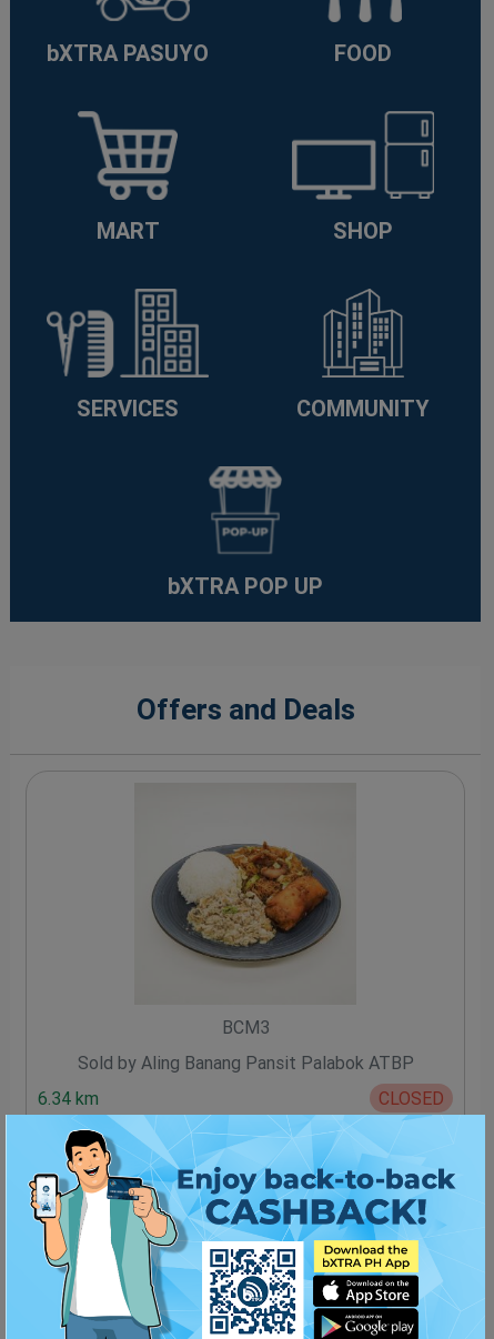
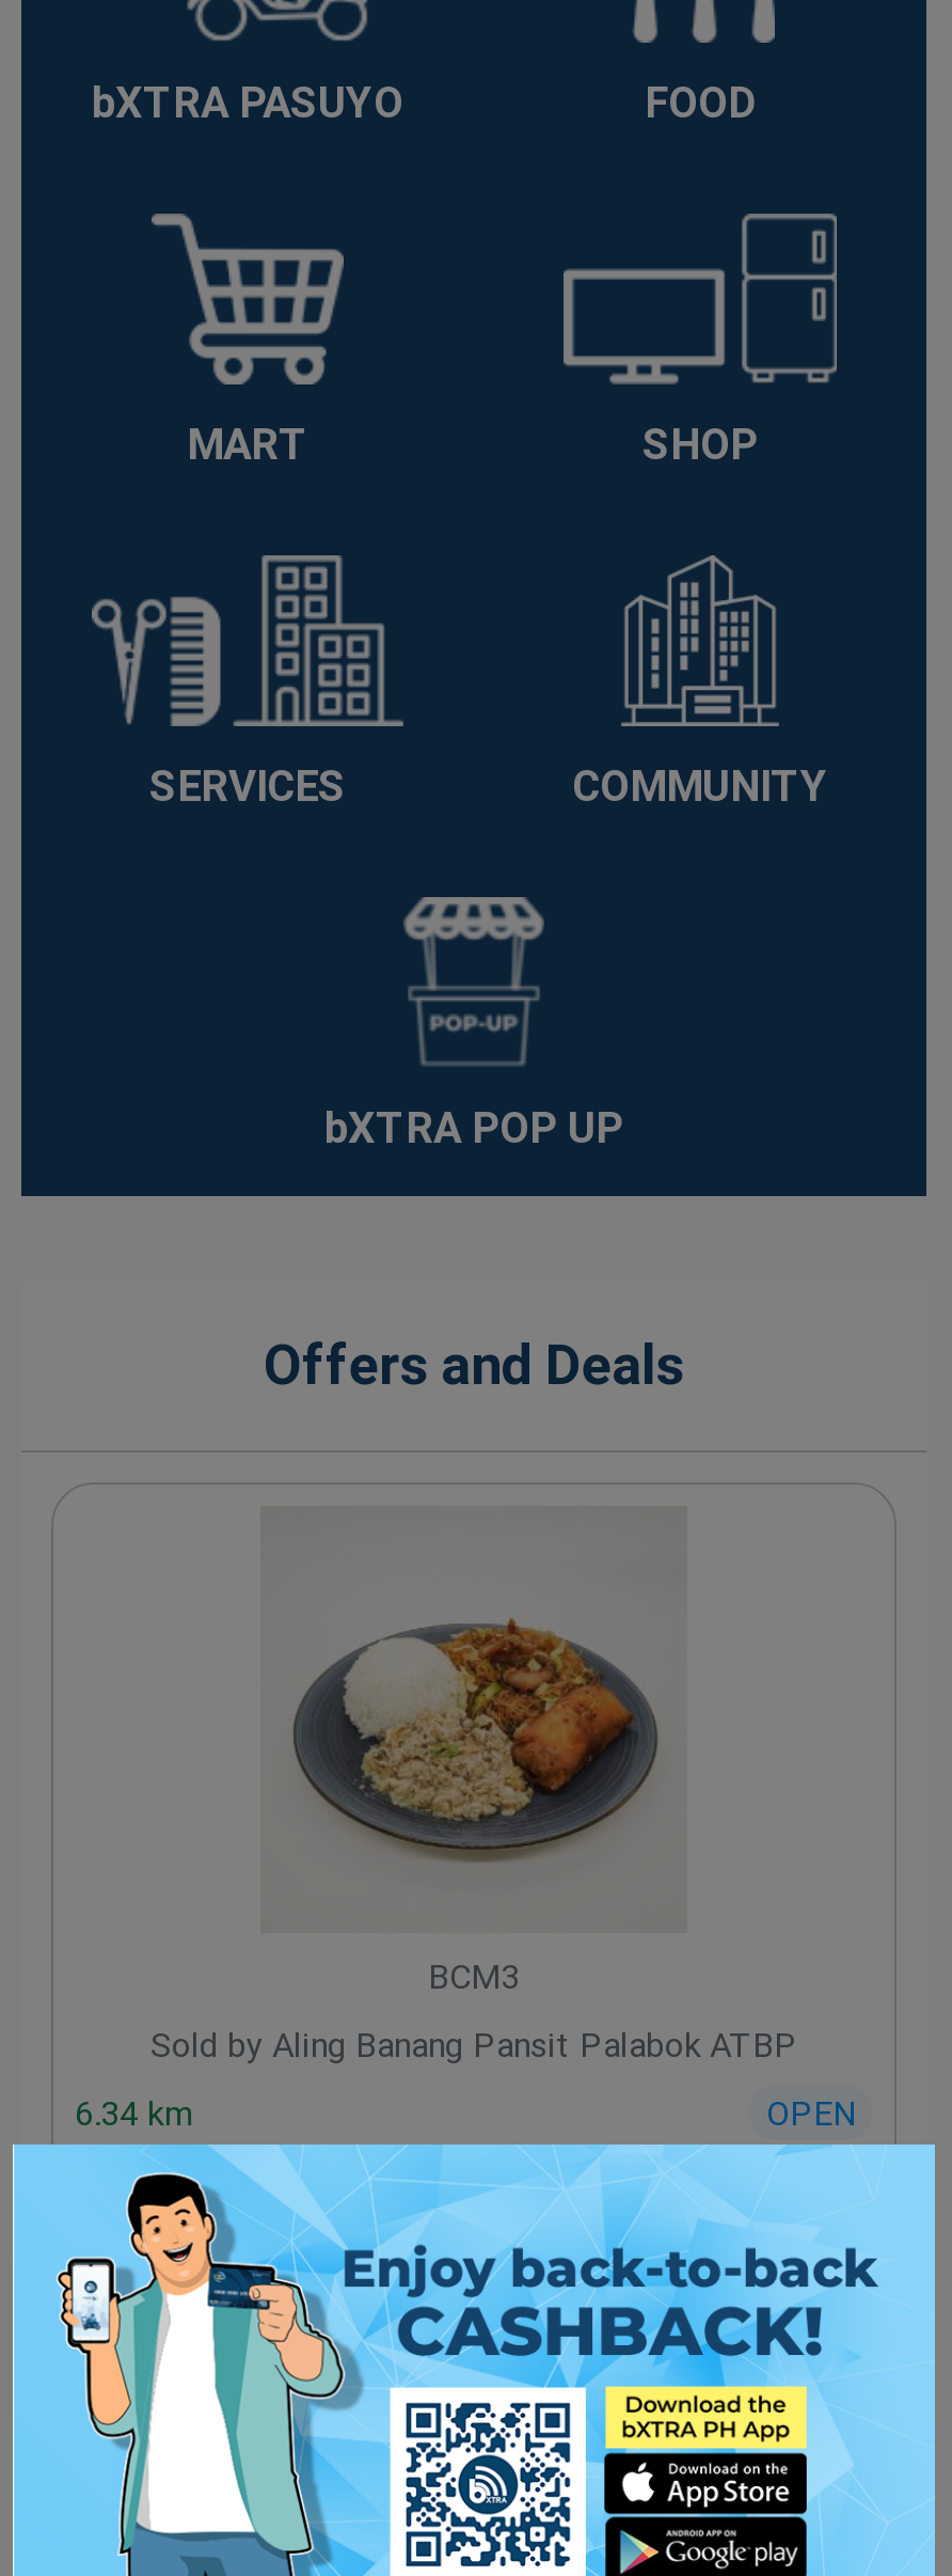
[379,1087,444,1109] CLOSED -> [766,2091,856,2134] OPEN

